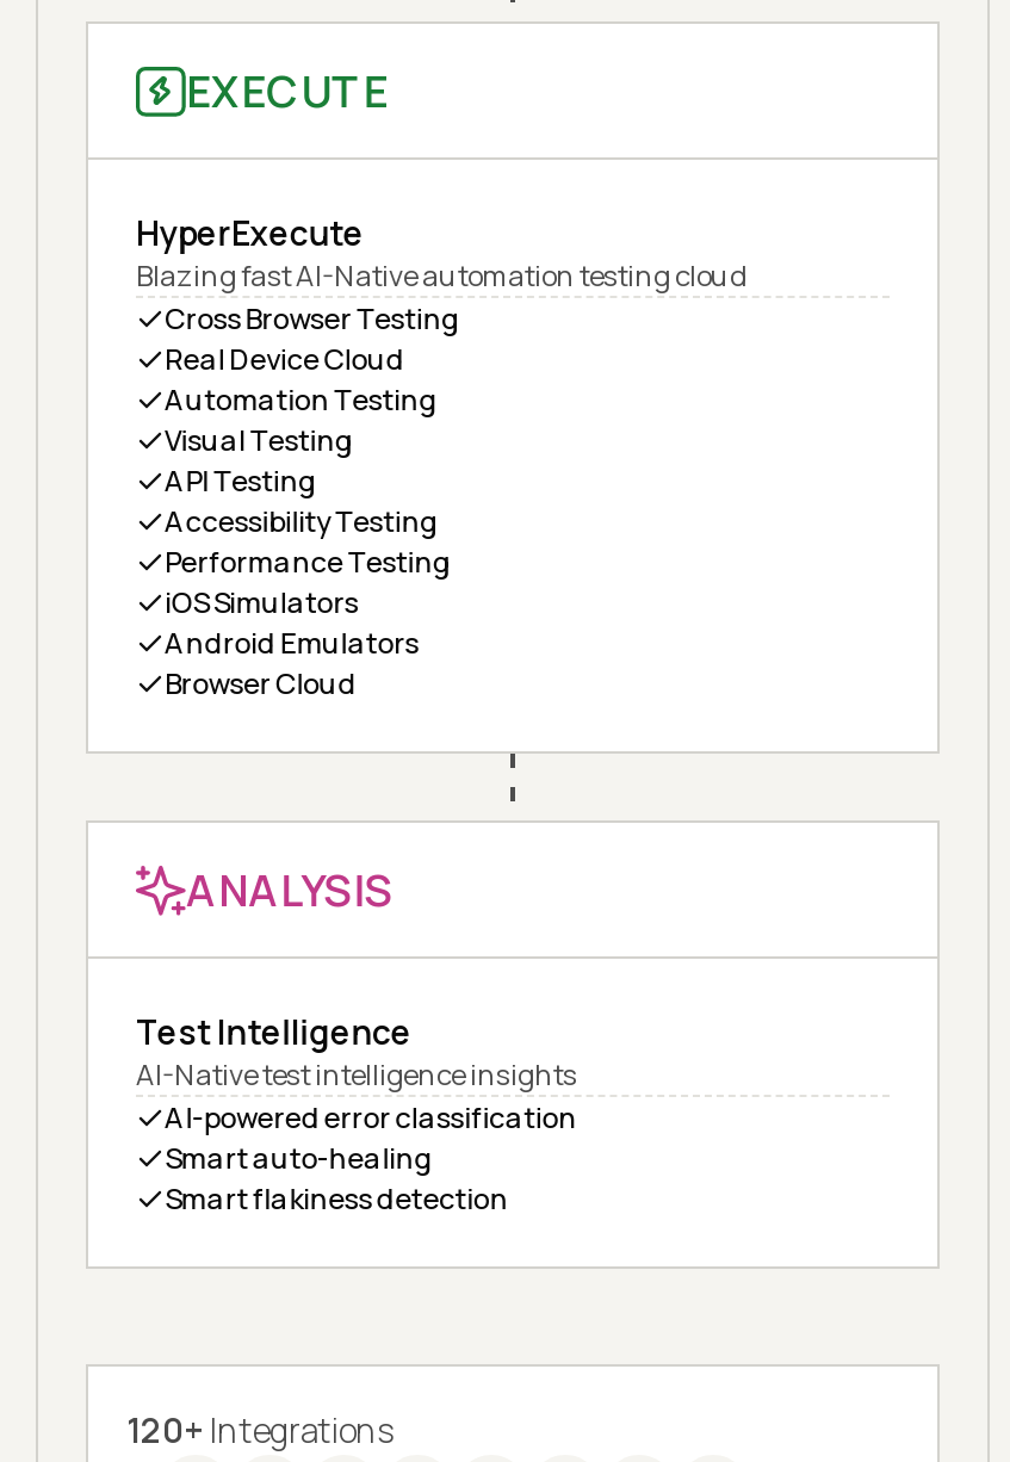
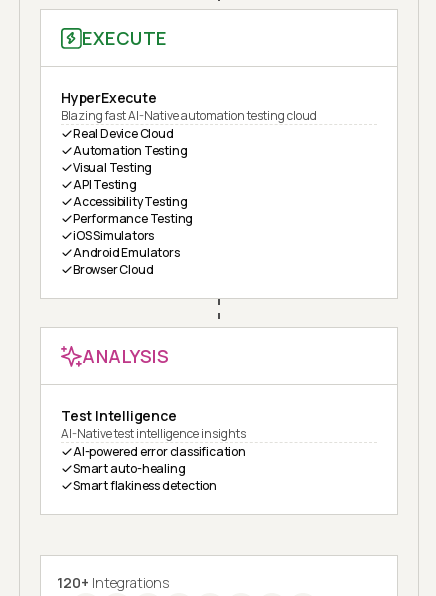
[165,299,460,339] Cross Browser Testing -> none

